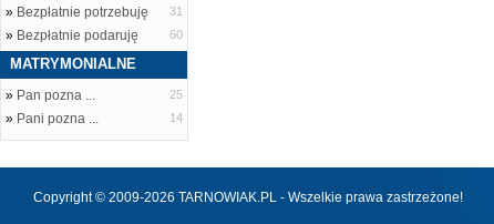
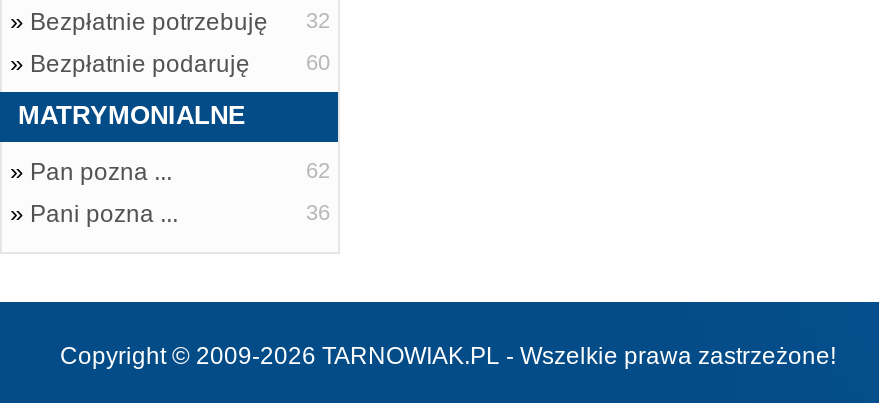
[6,4,183,20] » Bezpłatnie potrzebuję 31 -> [10,8,330,36] » Bezpłatnie potrzebuję 32
[169,88,183,101] 25 -> [306,158,330,182] 62
[169,111,183,124] 14 -> [306,200,330,224] 36

